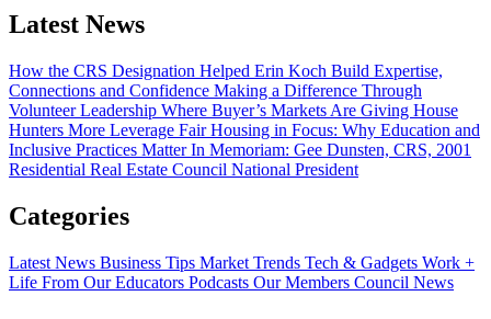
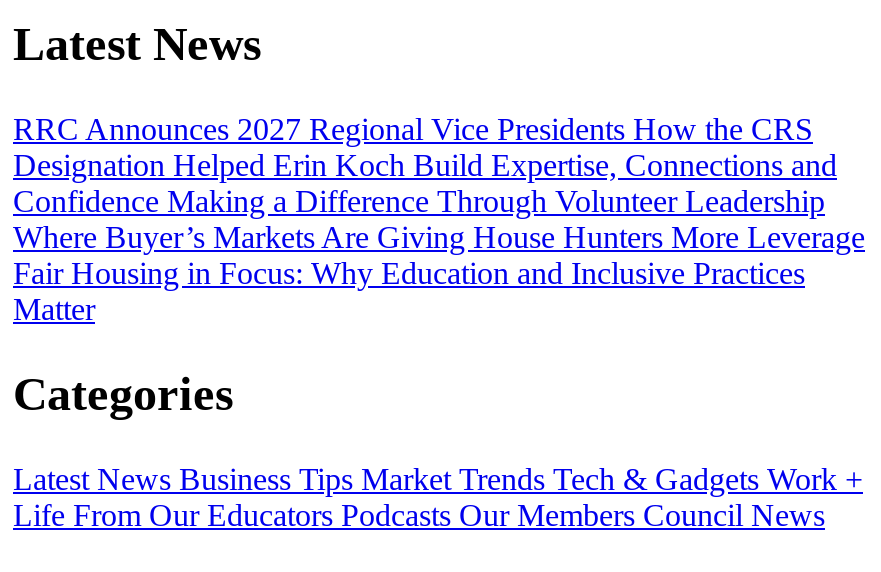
[9,62,480,179] How the CRS Designation Helped Erin Koch Build Expertise, | Connections and Confidence Making a Difference Through | Volunteer Leadership Where Buyer’s Markets Are Giving House | Hunters More Leverage Fair Housing in Focus: Why Education and | Inclusive Practices Matter In Memoriam: Gee Dunsten, CRS, 2001 | Residential Real Estate Council National President -> [13,112,865,326] RRC Announces 2027 Regional Vice Presidents How the CRS | Designation Helped Erin Koch Build Expertise, Connections and | Confidence Making a Difference Through Volunteer Leadership | Where Buyer’s Markets Are Giving House Hunters More Leverage | Fair Housing in Focus: Why Education and Inclusive Practices | Matter

